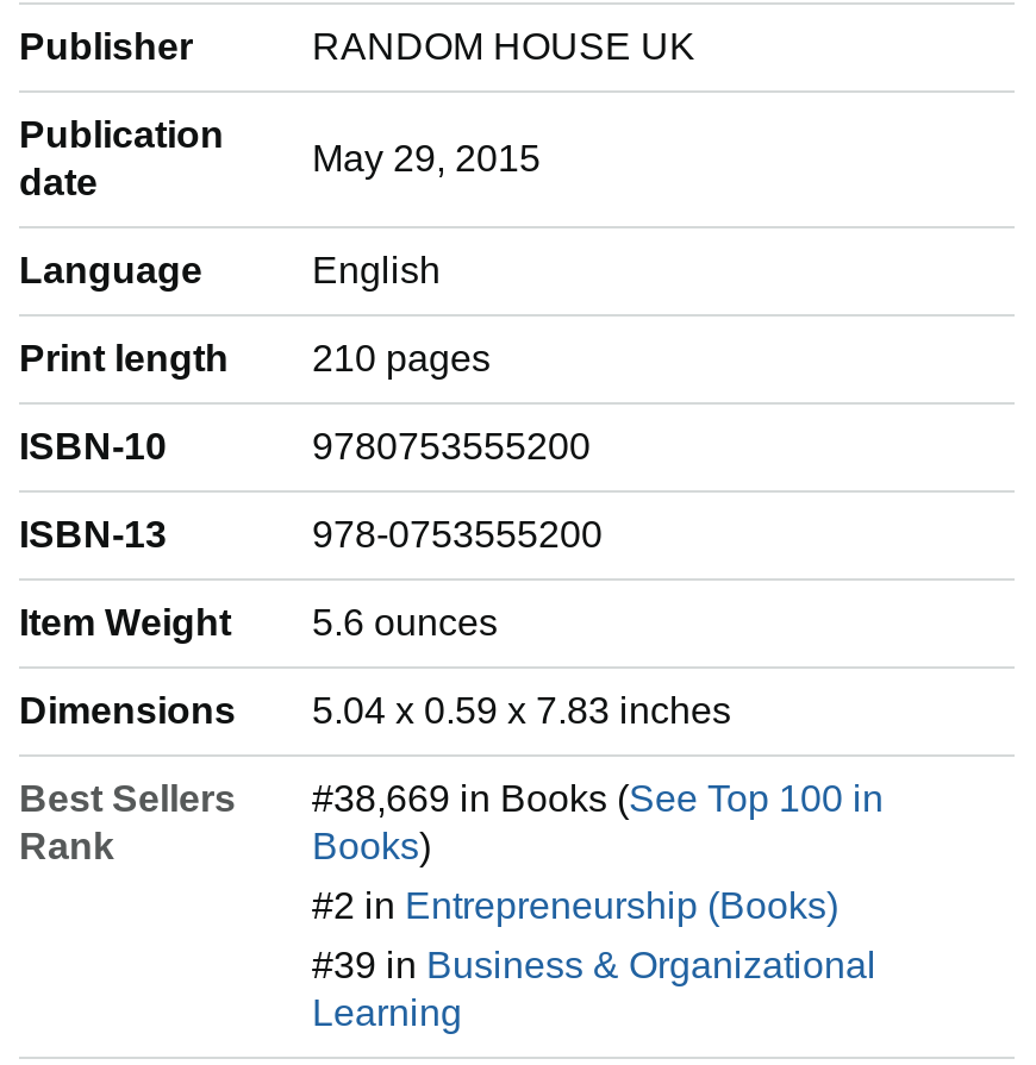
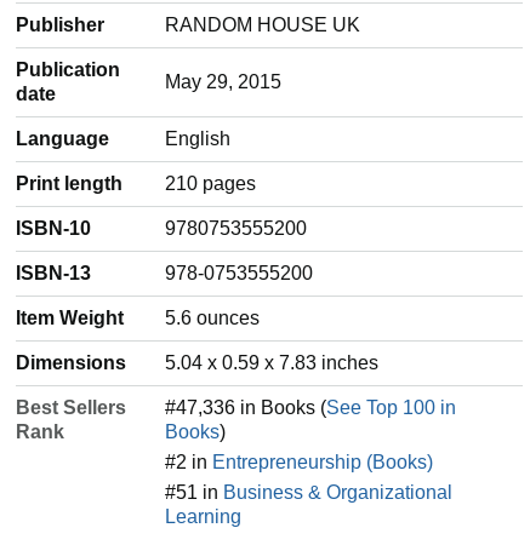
[312,777,884,817] #38,669 in Books (See Top 100 in -> [165,397,456,418] #47,336 in Books (See Top 100 in
[312,943,876,984] #39 in Business & Organizational -> [165,482,452,502] #51 in Business & Organizational

